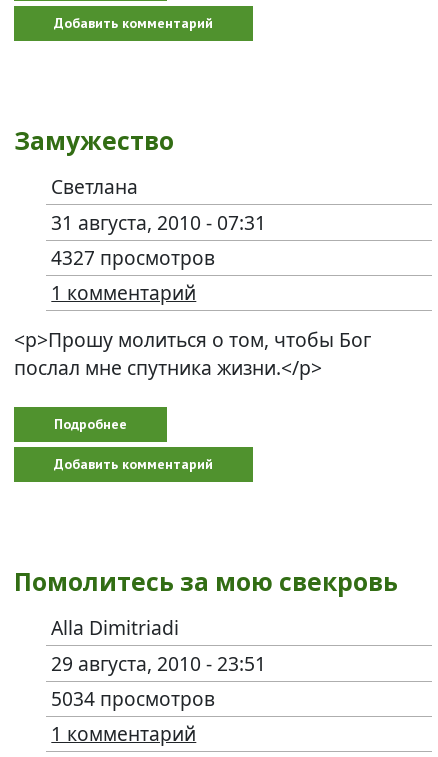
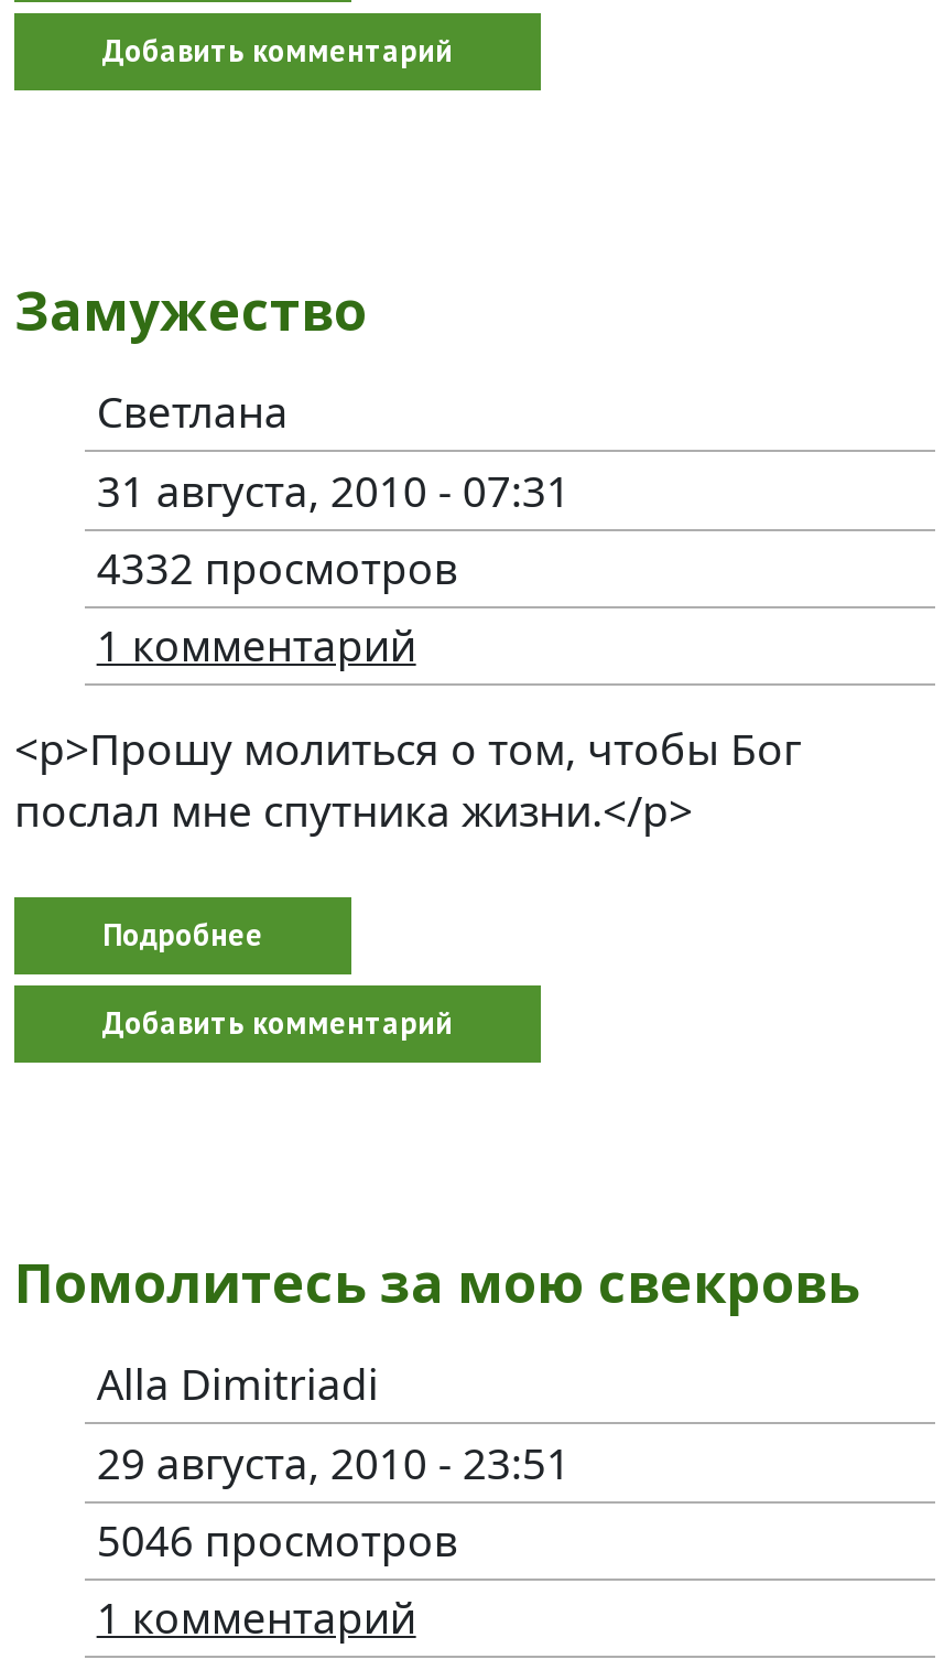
[51,245,215,271] 4327 просмотров -> [96,540,458,597] 4332 просмотров
[51,686,215,712] 5034 просмотров -> [96,1512,458,1570] 5046 просмотров

